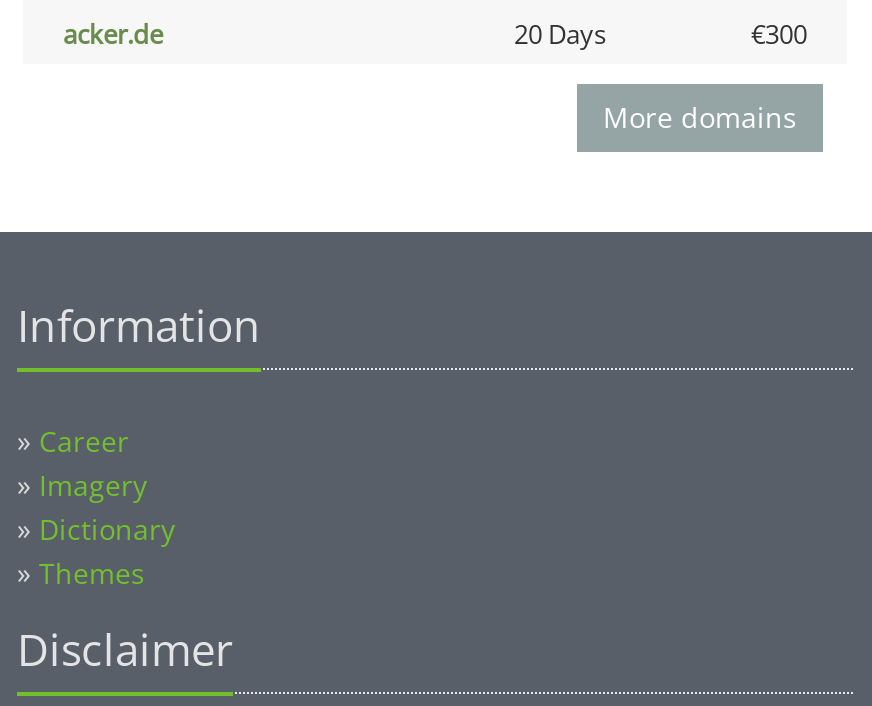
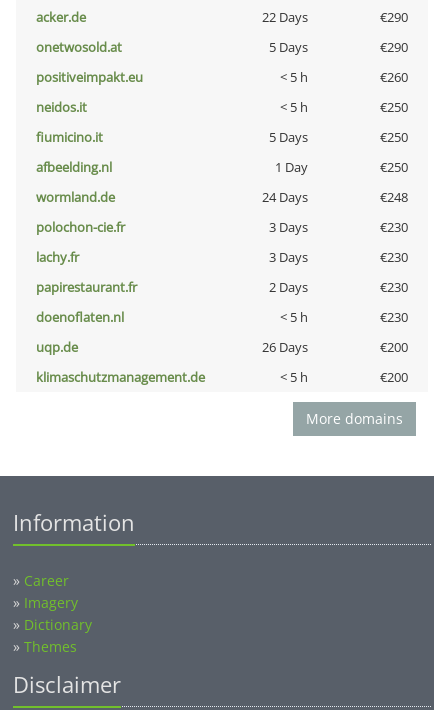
[514,16,807,52] 20 Days | €300 -> [36,8,408,386] 22 Days | €290 | onetwosold.at | 5 Days | €290 | positiveimpakt.eu | < 5 h | €260 | neidos.it | < 5 h | €250 | fiumicino.it | 5 Days | €250 | afbeelding.nl | 1 Day | €250 | wormland.de | 24 Days | €248 | polochon-cie.fr | 3 Days | €230 | lachy.fr | 3 Days | €230 | papirestaurant.fr | 2 Days | €230 | doenoflaten.nl | < 5 h | €230 | uqp.de | 26 Days | €200 | klimaschutzmanagement.de | < 5 h | €200

